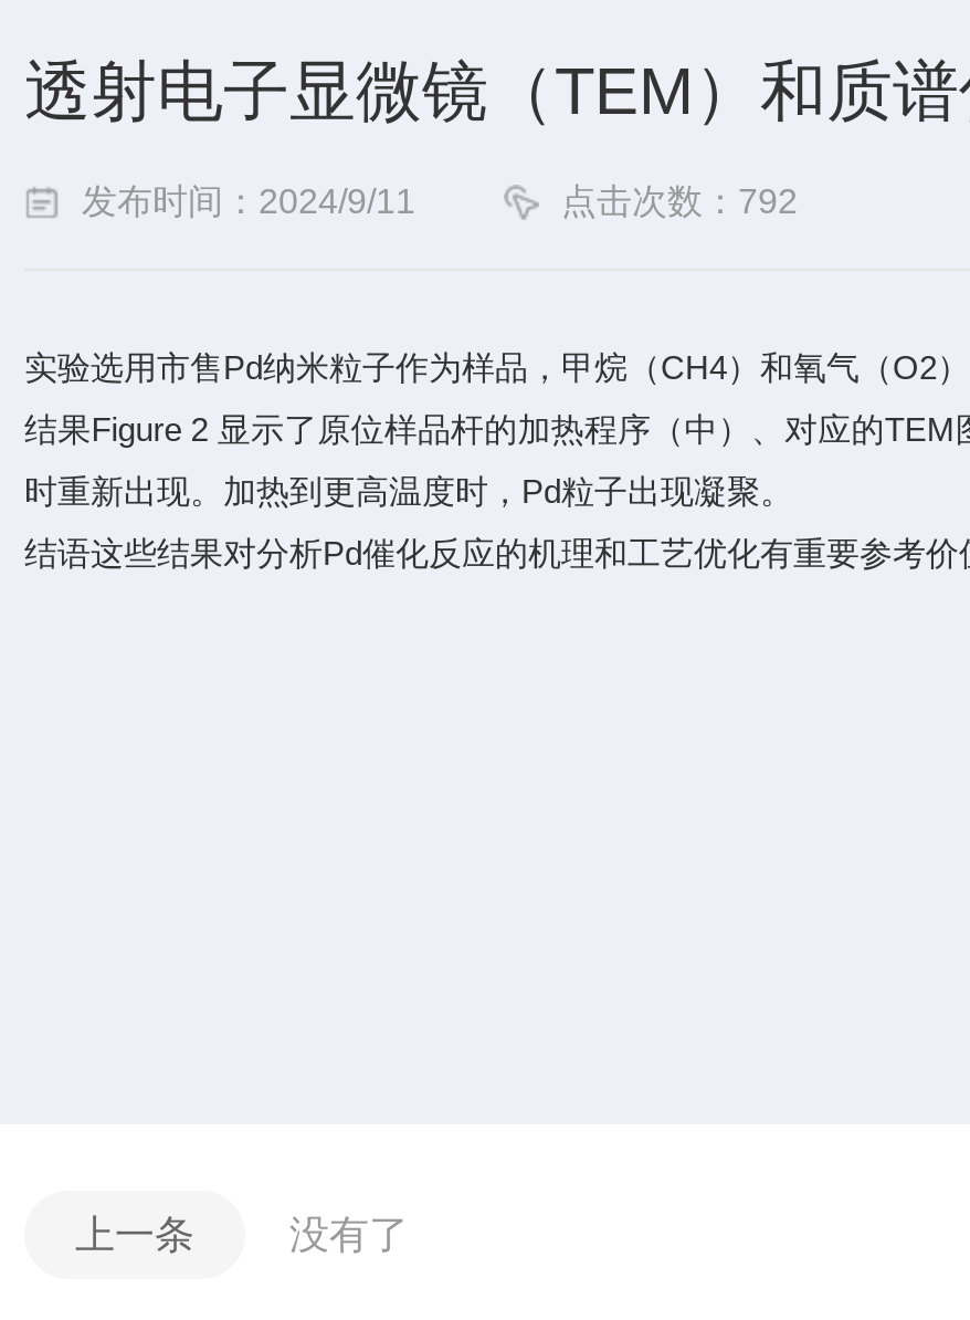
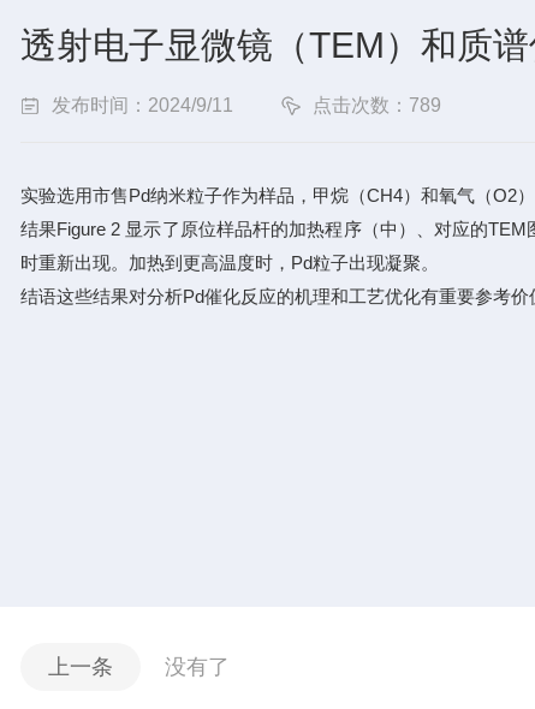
[561,182,798,220] 点击次数：792 -> [313,95,441,115] 点击次数：789

